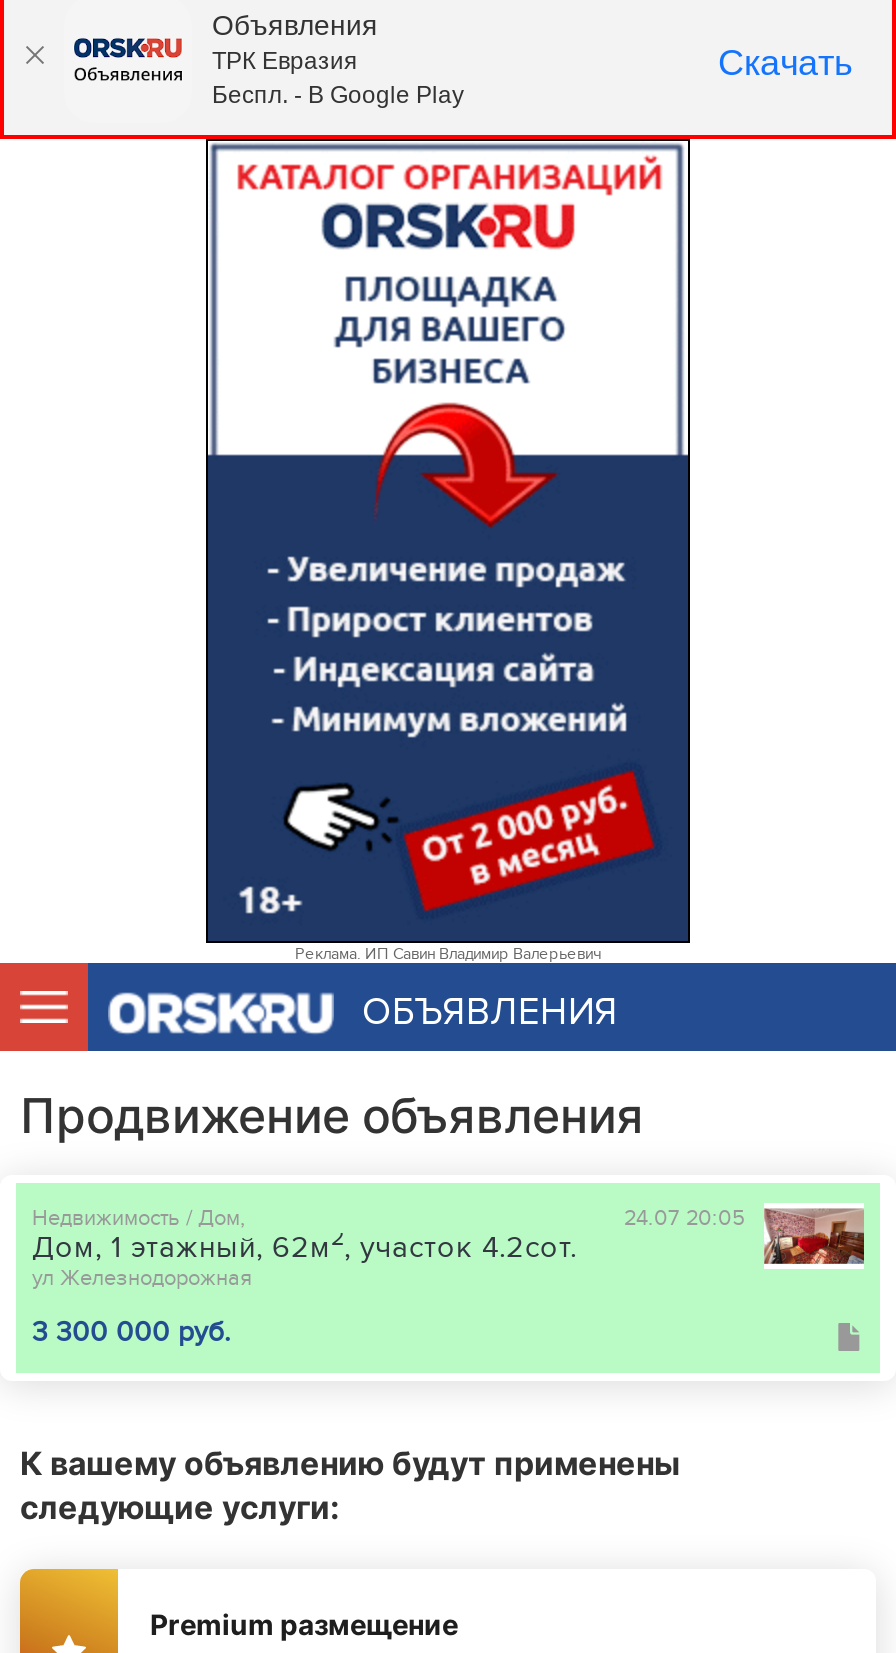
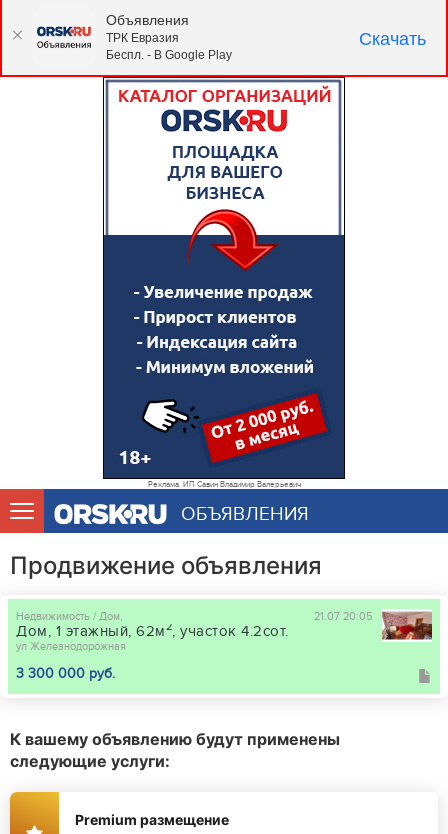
[624,1205,744,1231] 24.07 20:05 -> [314,610,372,623] 21.07 20:05

